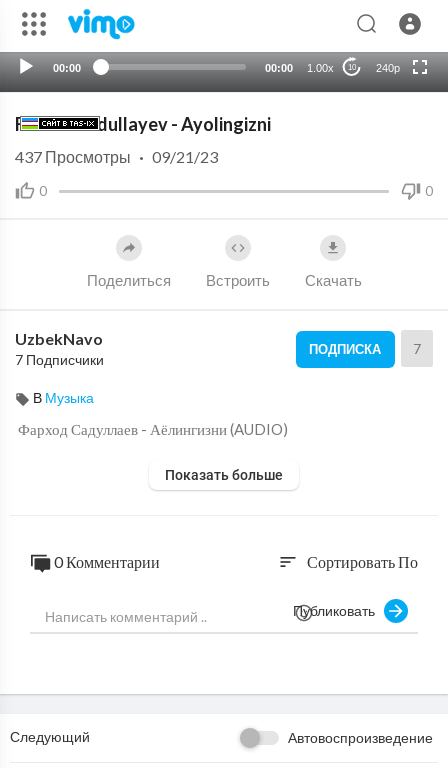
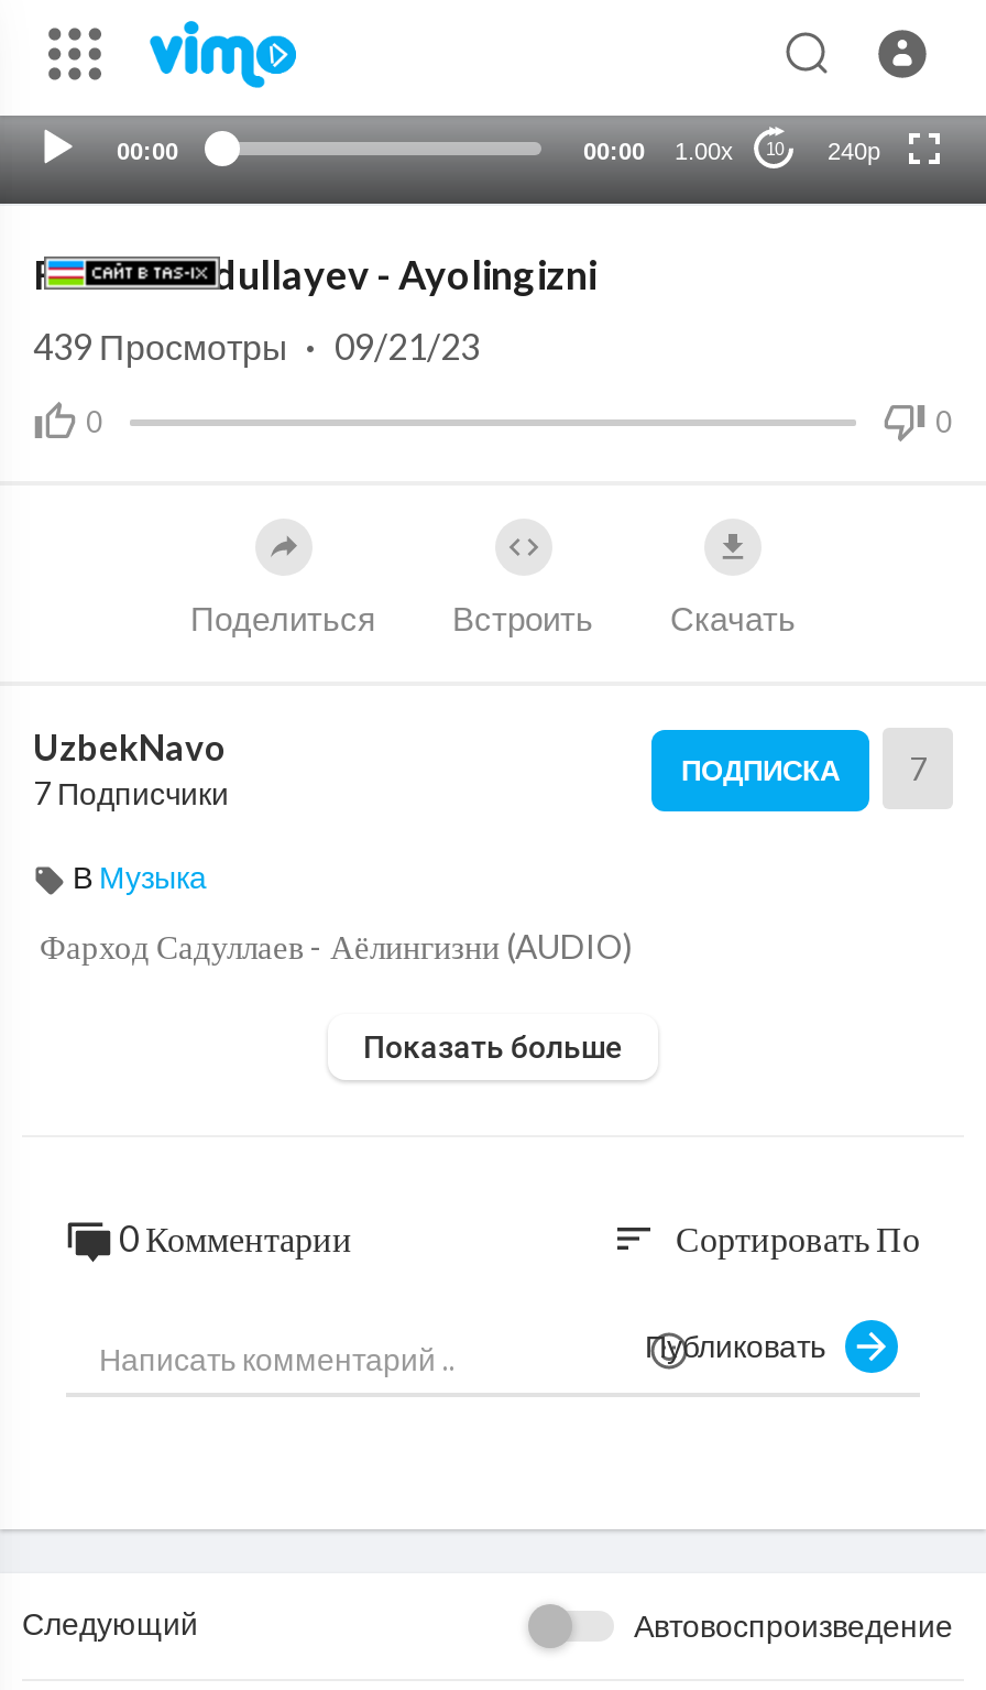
[15,147,218,166] 437 Просмотры · 09/21/23 -> [33,325,480,367] 439 Просмотры · 09/21/23

